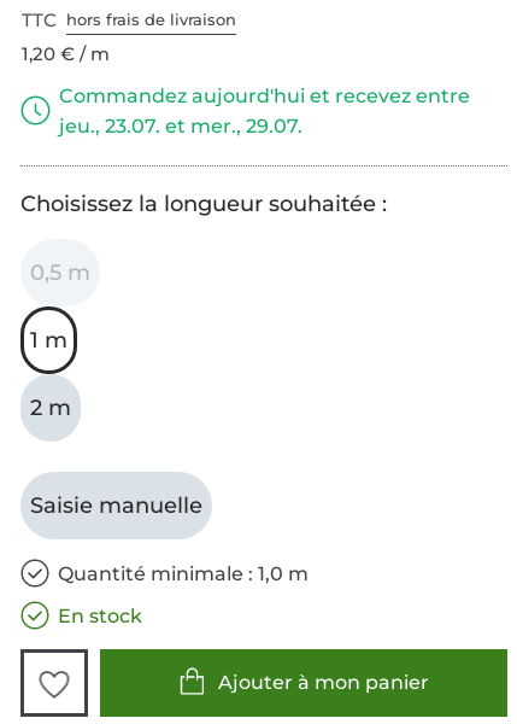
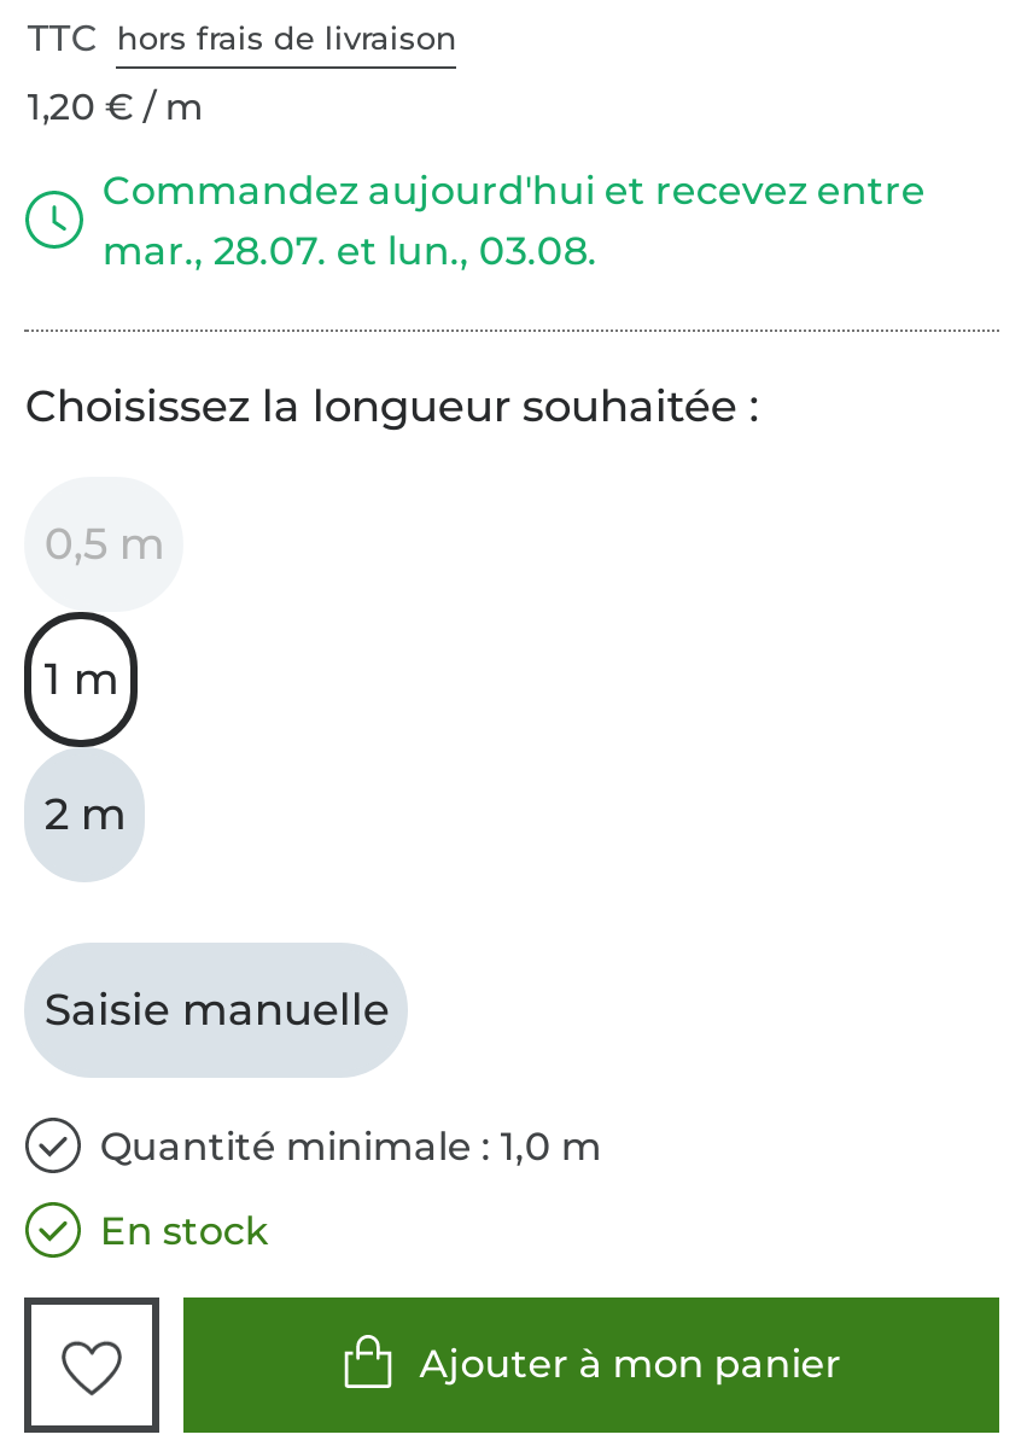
[60,114,303,137] jeu., 23.07. et mer., 29.07. -> [102,227,597,273] mar., 28.07. et lun., 03.08.

